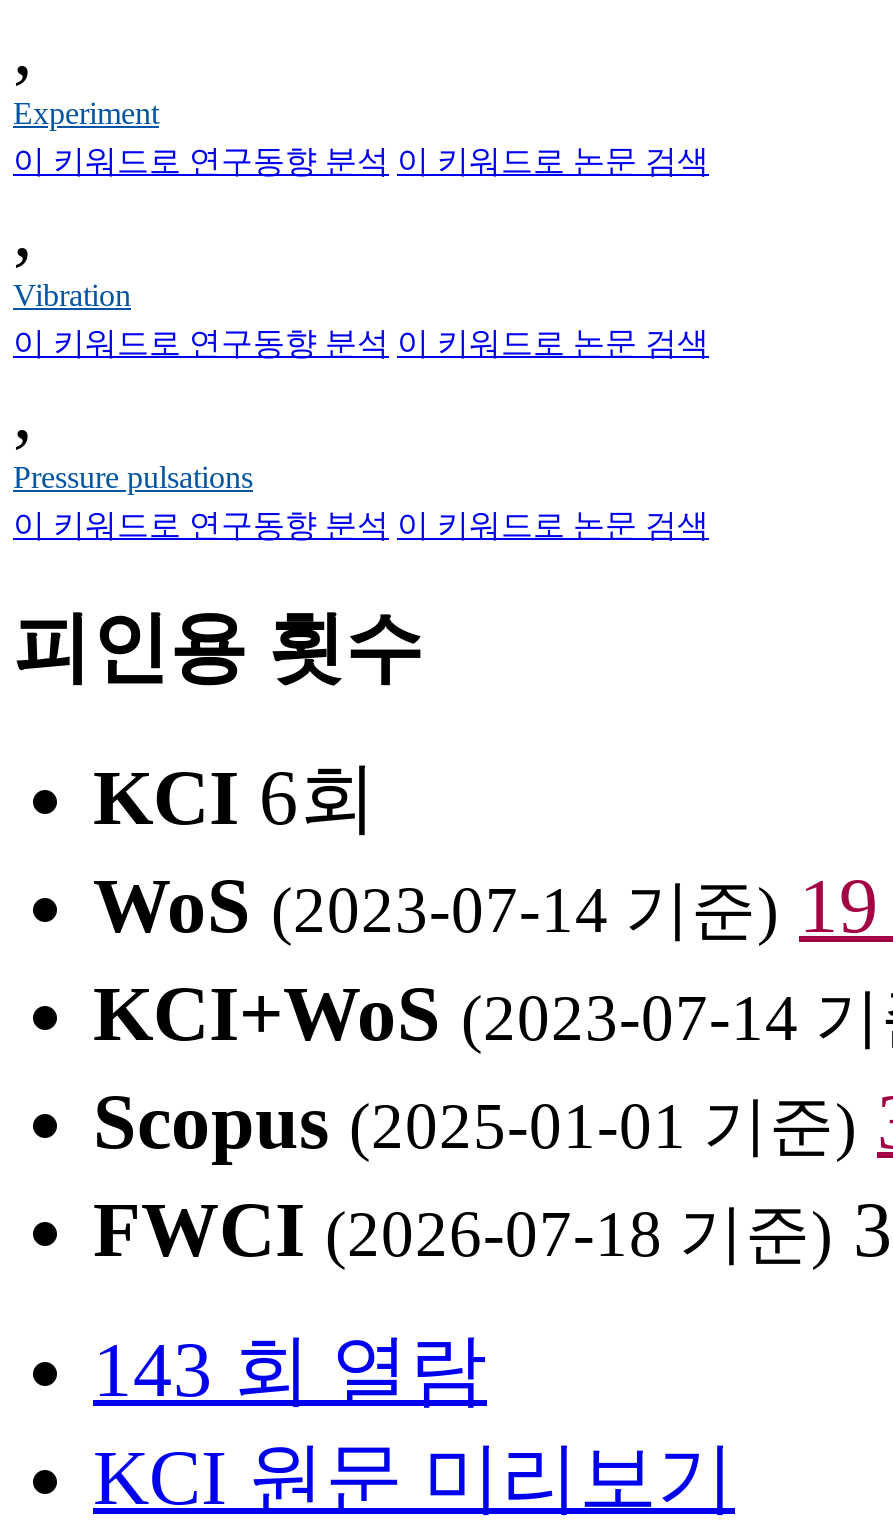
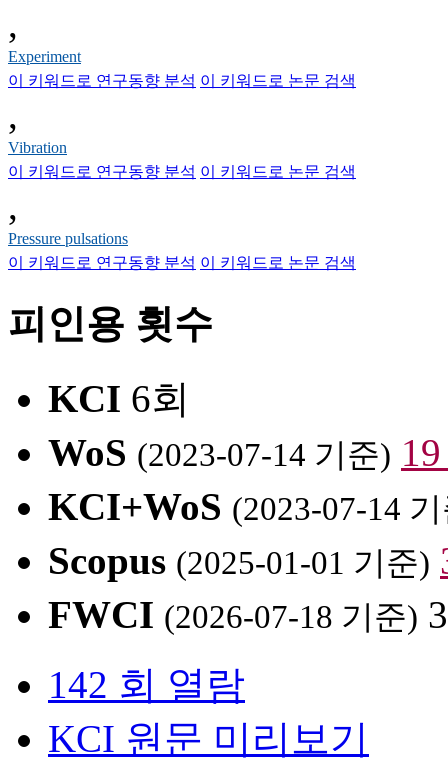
[93,1326,487,1412] 143 회 열람 -> [48,663,245,706] 142 회 열람

